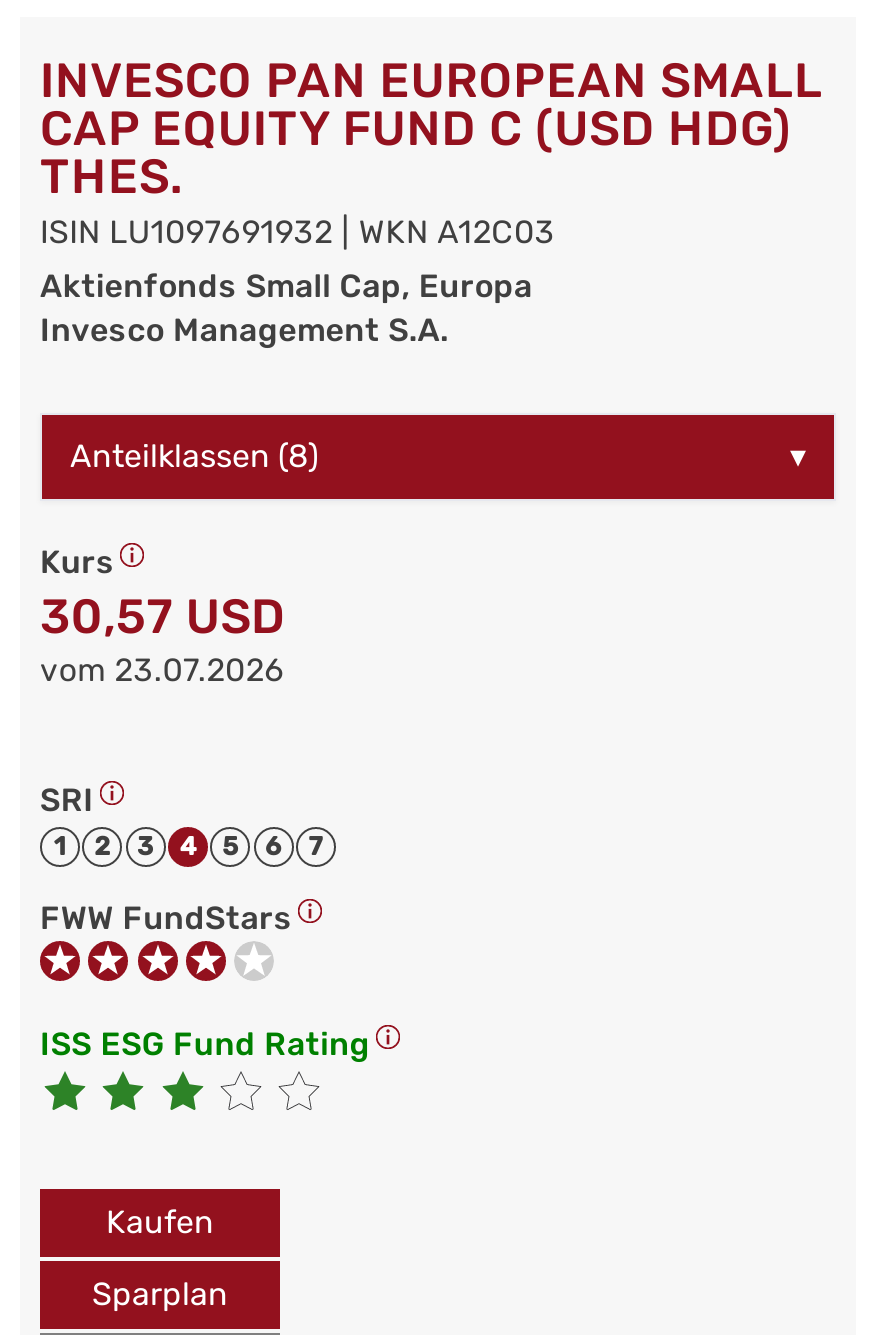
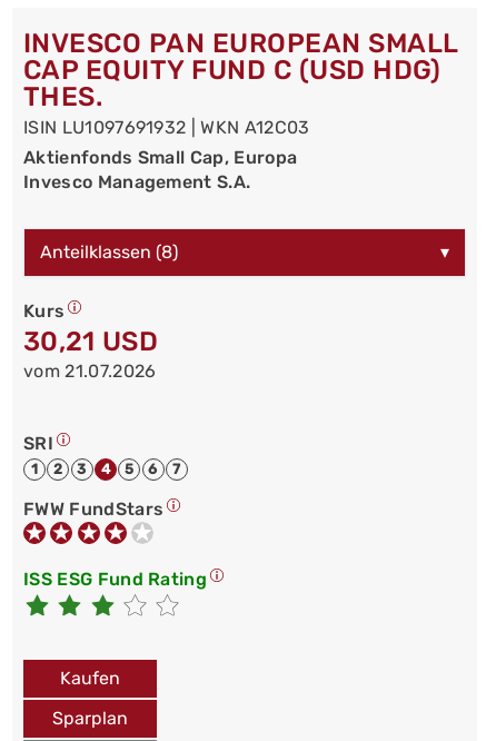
[40,589,286,645] 30,57 USD -> [23,326,158,357] 30,21 USD
[40,651,285,689] vom 23.07.2026 -> [23,360,156,382] vom 21.07.2026

